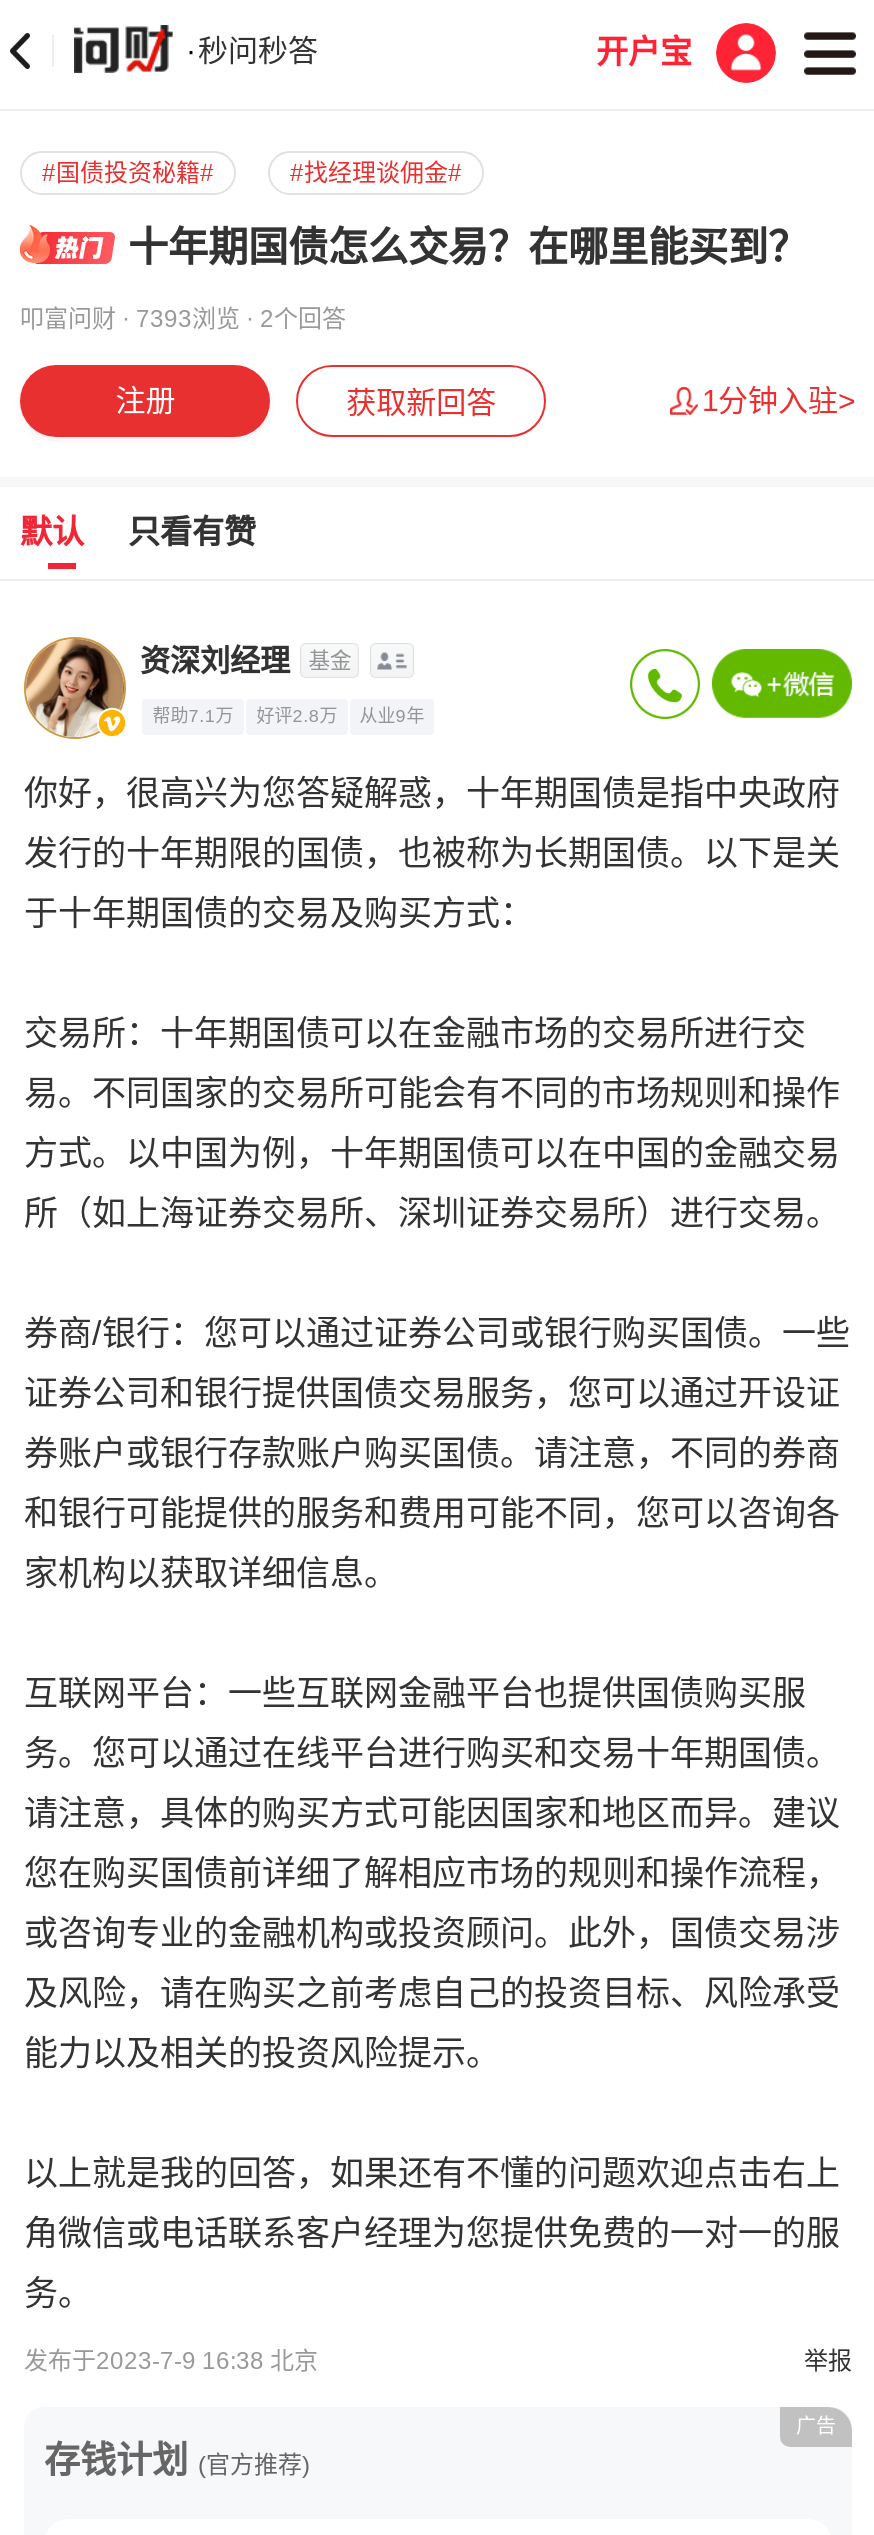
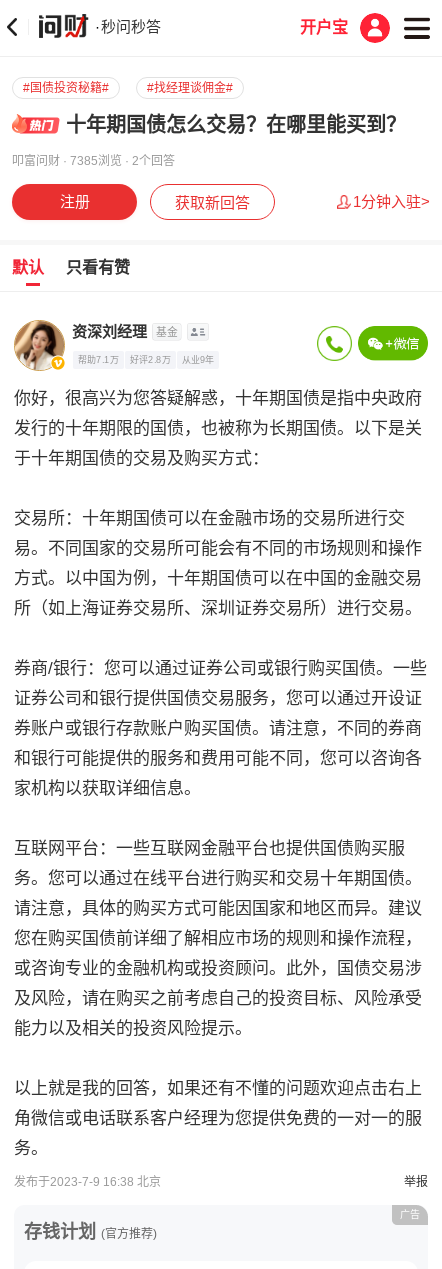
[20,305,346,333] 叩富问财 · 7393浏览 · 2个回答 -> [12,154,175,168] 叩富问财 · 7385浏览 · 2个回答

